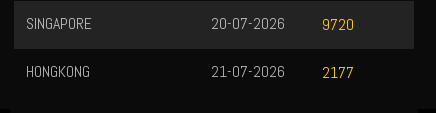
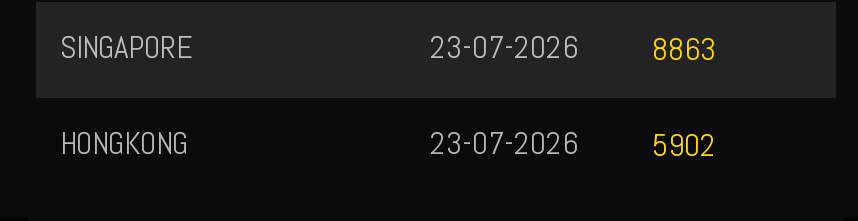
[211,14,285,34] 20-07-2026 -> [430,28,578,68] 23-07-2026
[322,15,354,35] 9720 -> [652,29,716,69] 8863
[211,62,285,82] 21-07-2026 -> [430,124,578,164] 23-07-2026
[322,63,354,83] 2177 -> [652,125,716,165] 5902

